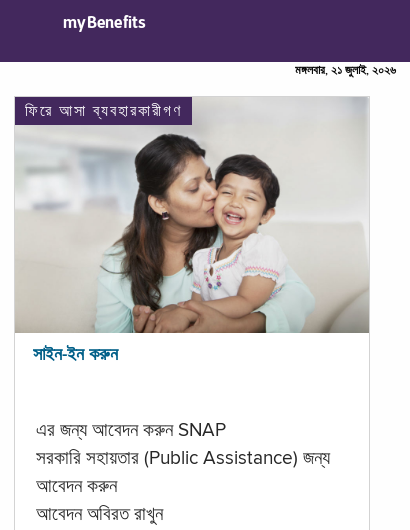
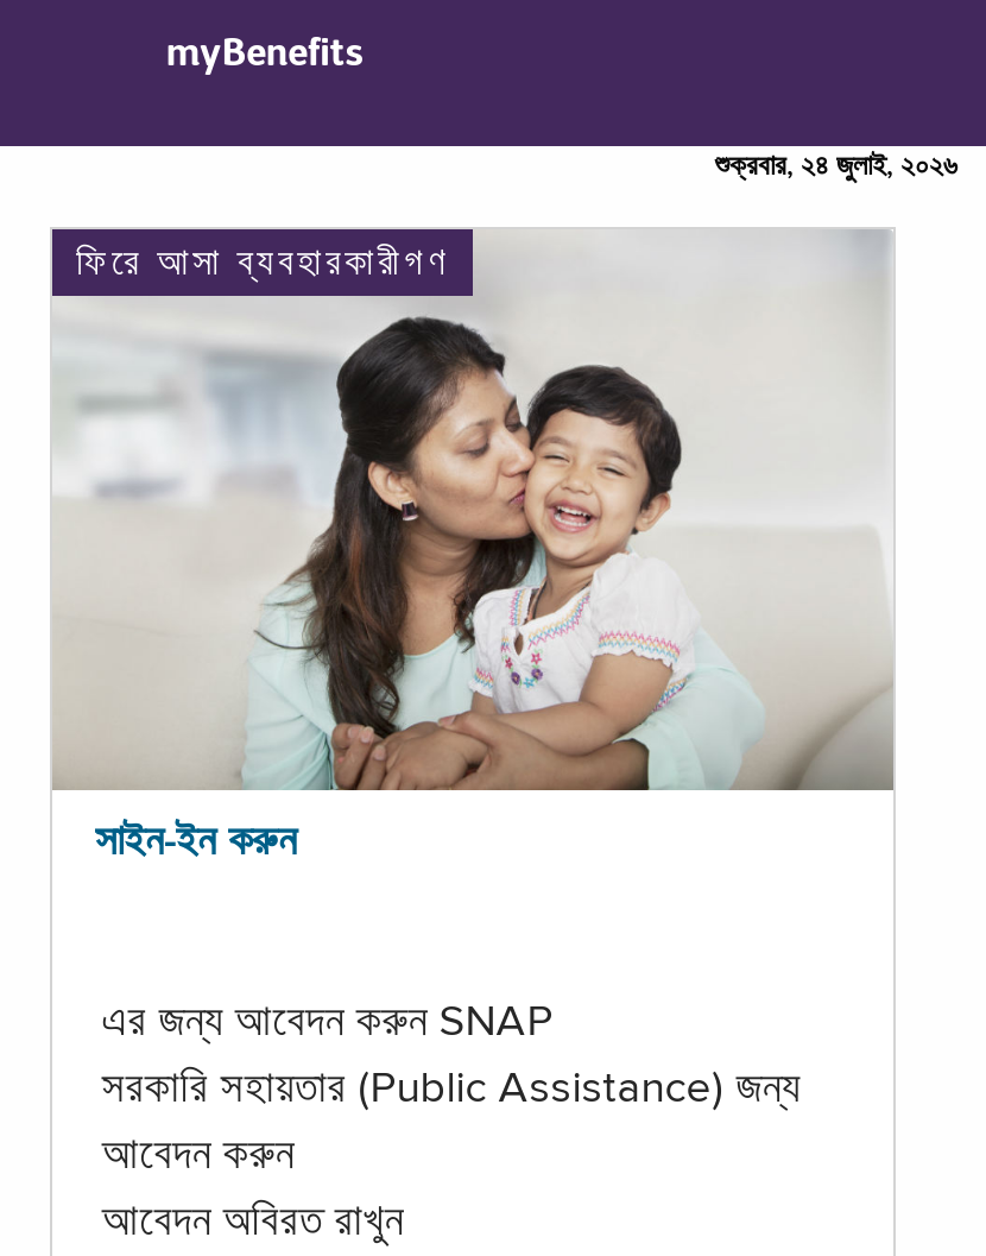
[295,65,396,77] মঙ্গলবার, ২১ জুলাই, ২০২৬ -> [715,154,957,182] শুক্রবার, ২৪ জুলাই, ২০২৬

